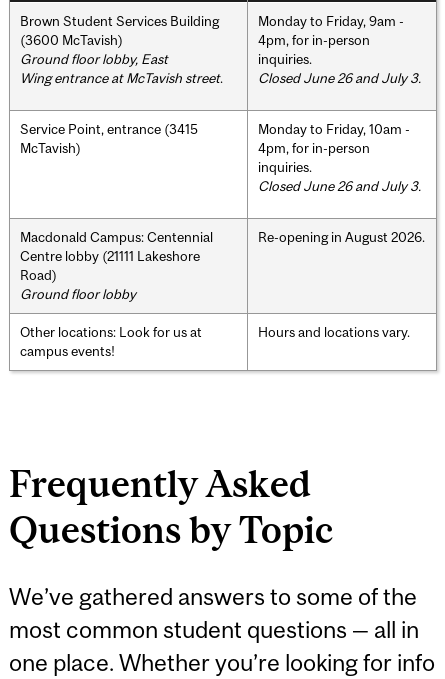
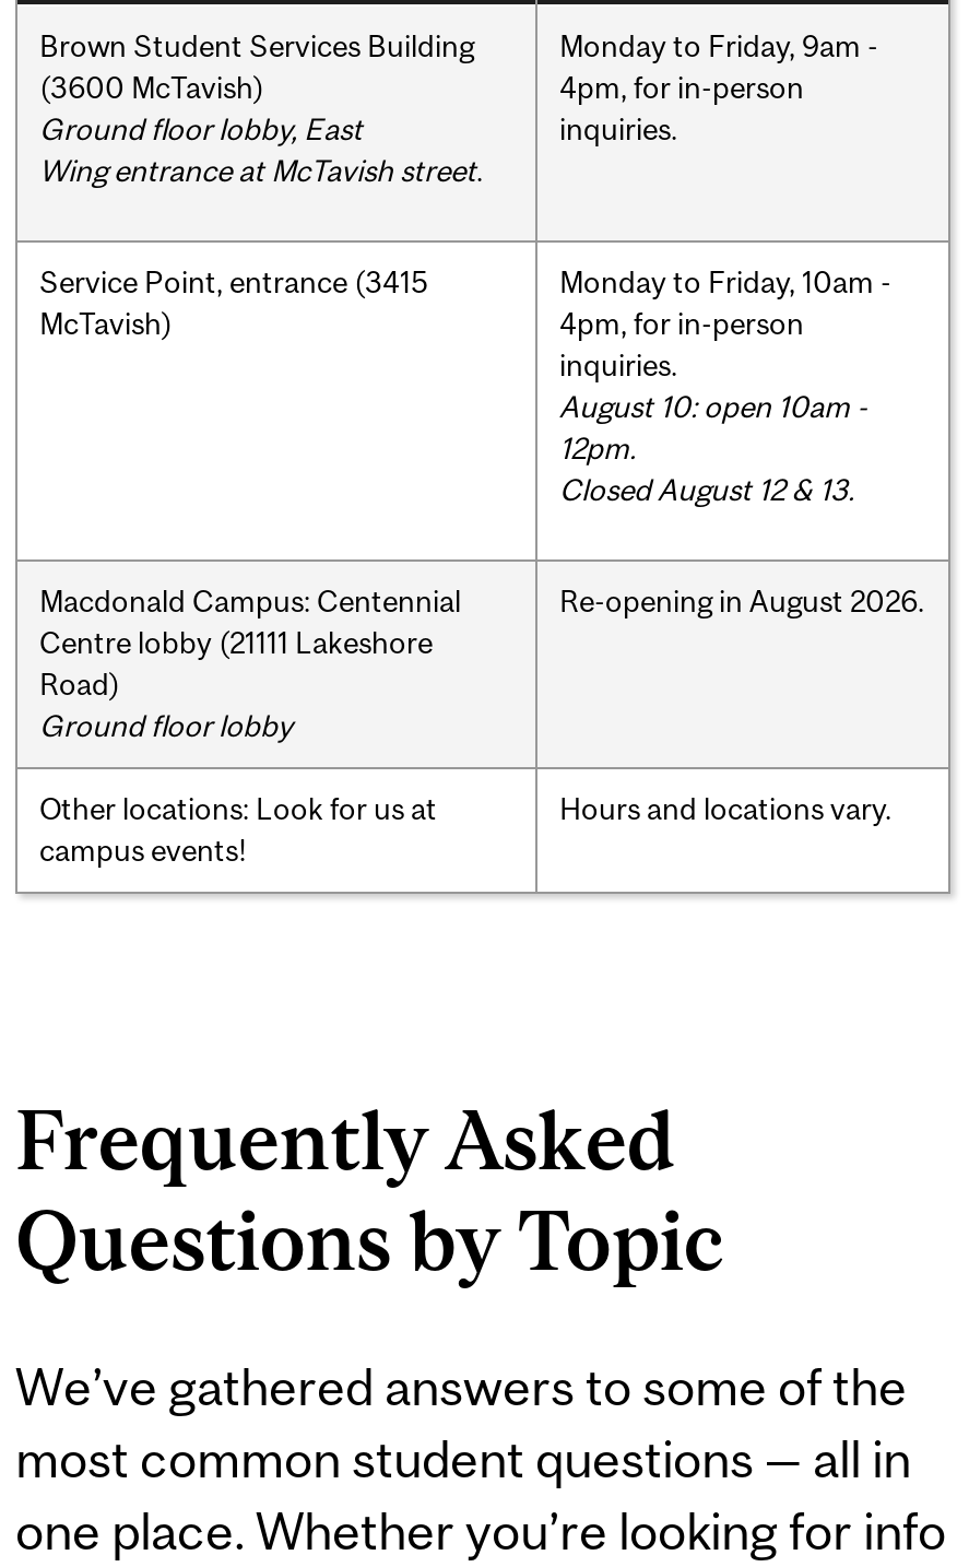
[258,70,421,86] Closed June 26 and July 3. -> none
[258,178,421,194] Closed June 26 and July 3. -> [559,388,867,506] August 10: open 10am - | 12pm. | Closed August 12 & 13.

